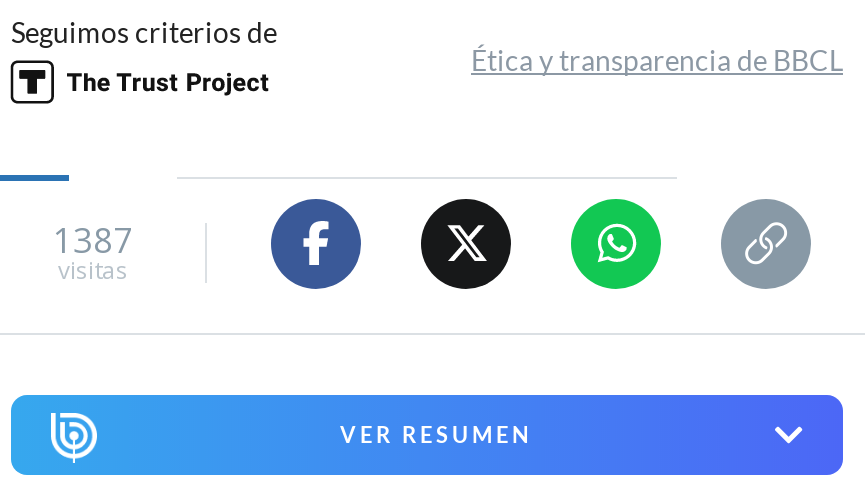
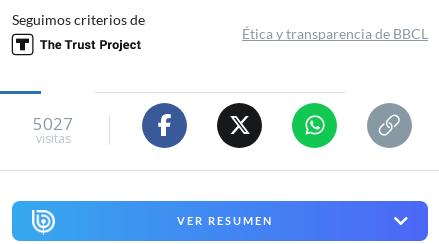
[53,217,133,263] 1387 -> [33,112,73,135] 5027

